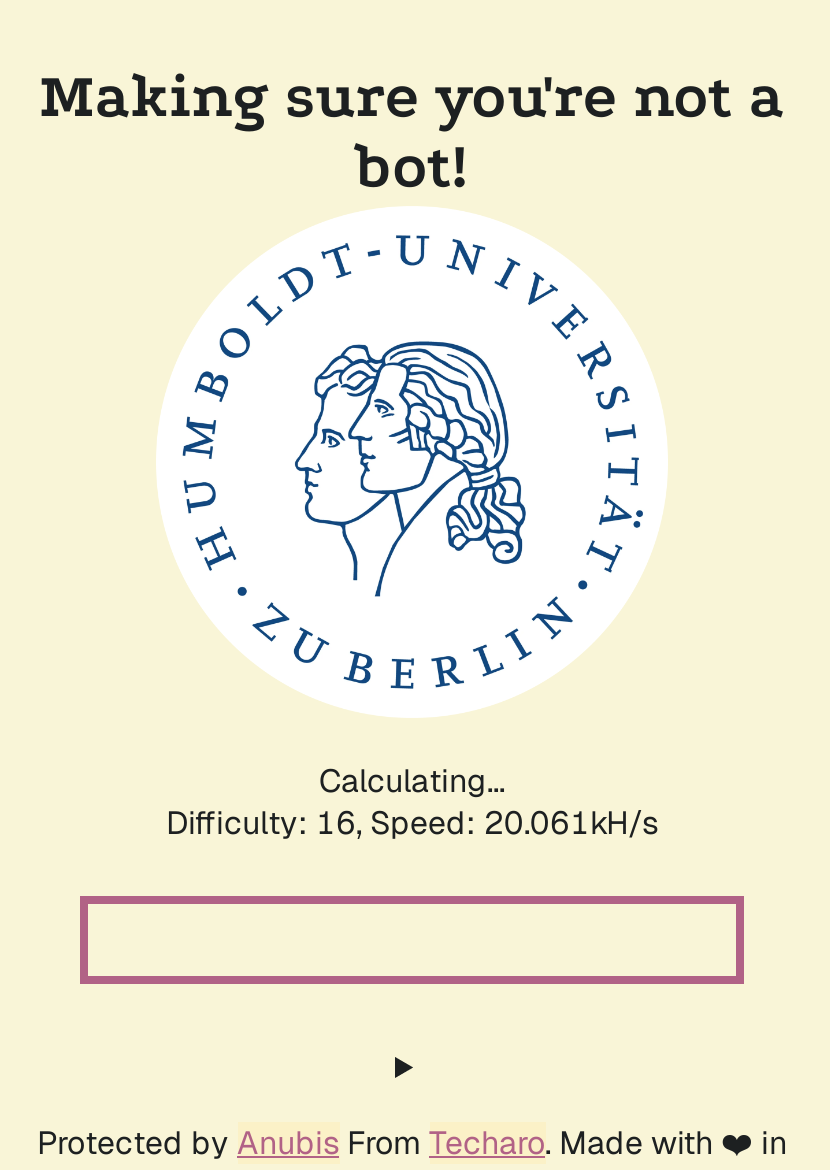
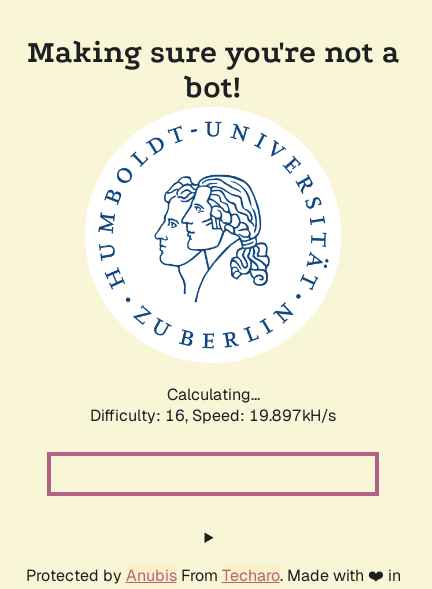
[166,802,658,844] Difficulty: 16, Speed: 20.061kH/s -> [90,405,336,426] Difficulty: 16, Speed: 19.897kH/s

